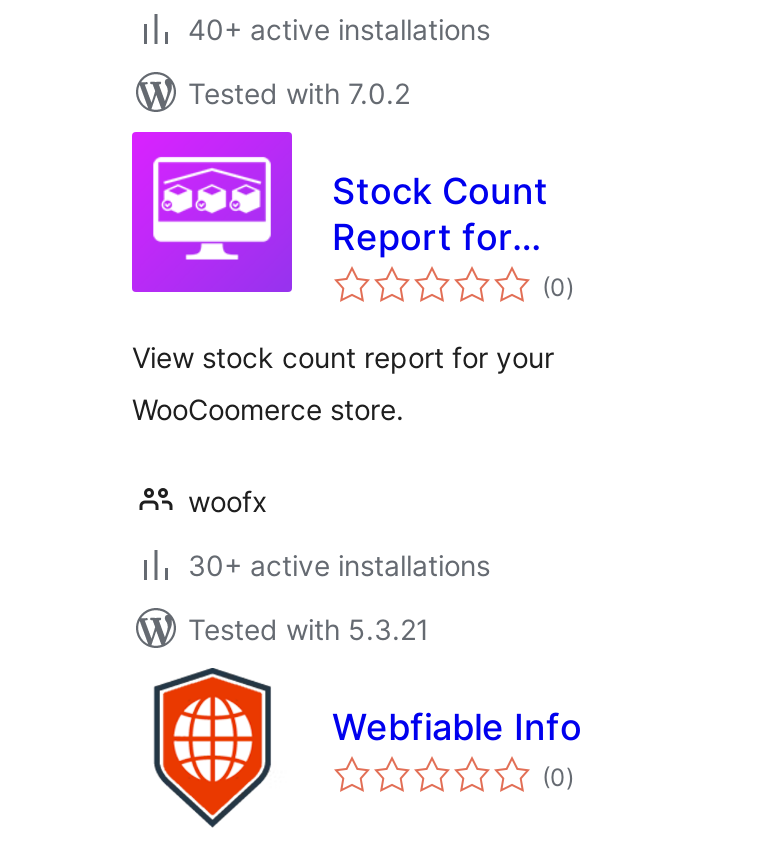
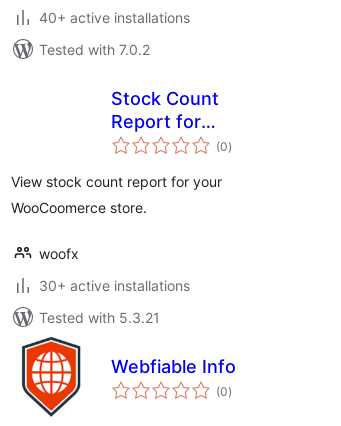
[130,130,294,294] [image] -> none

